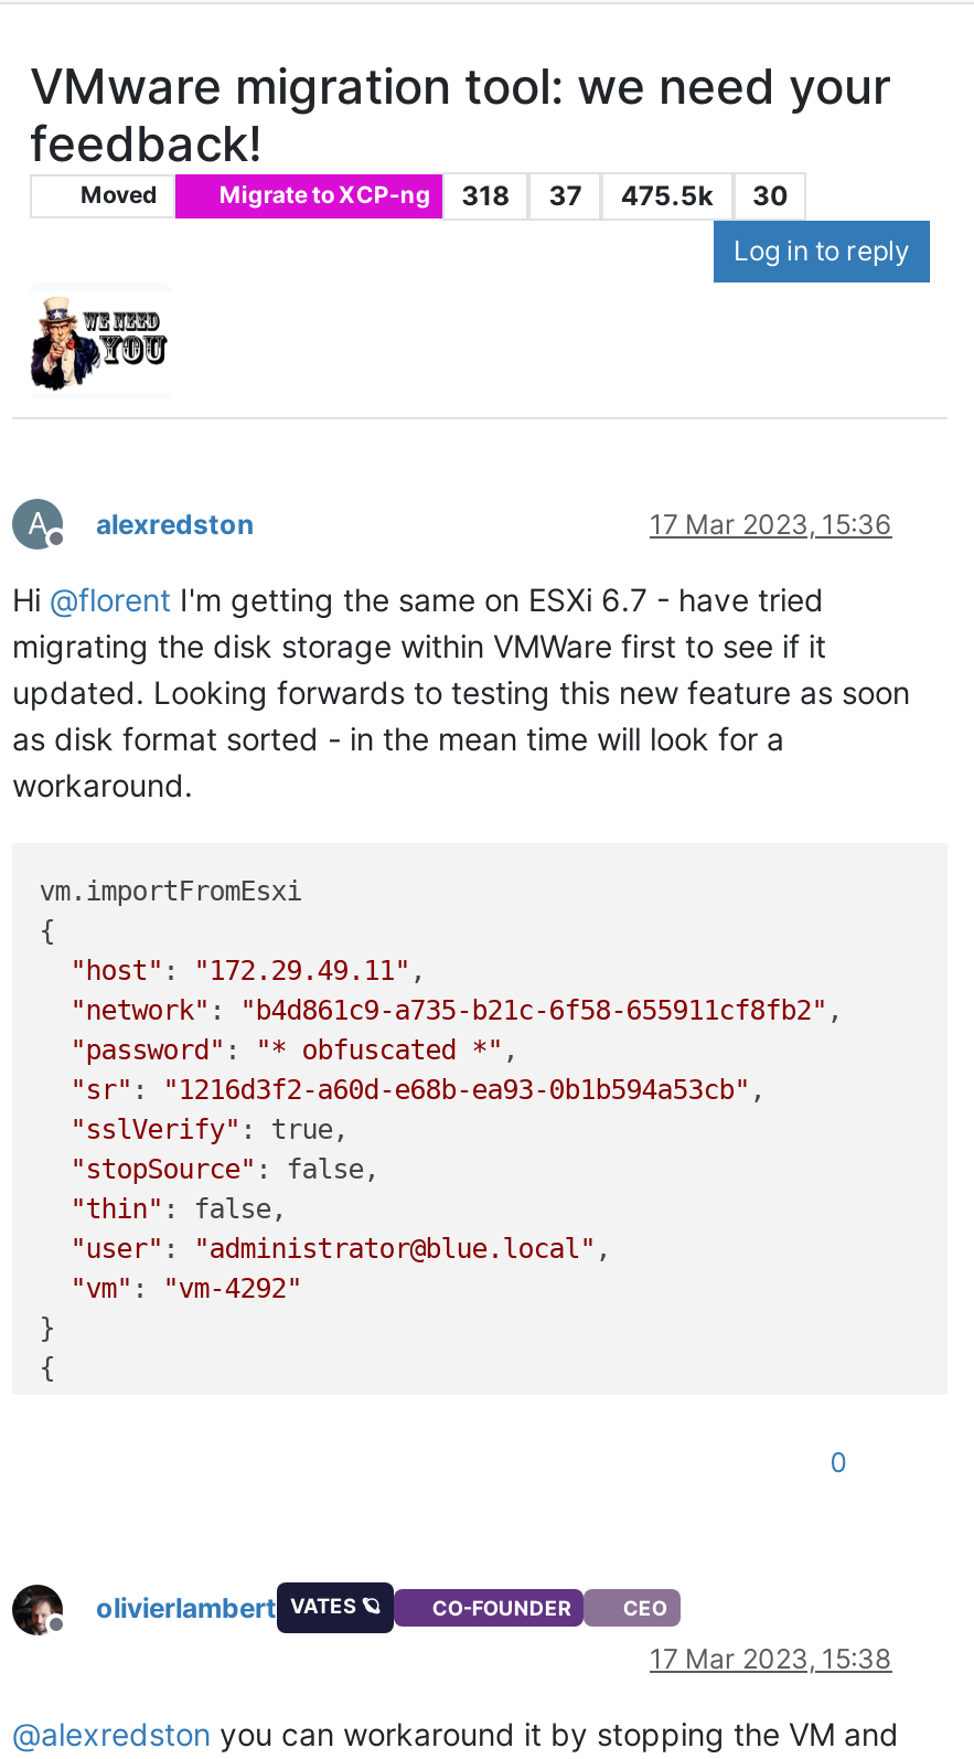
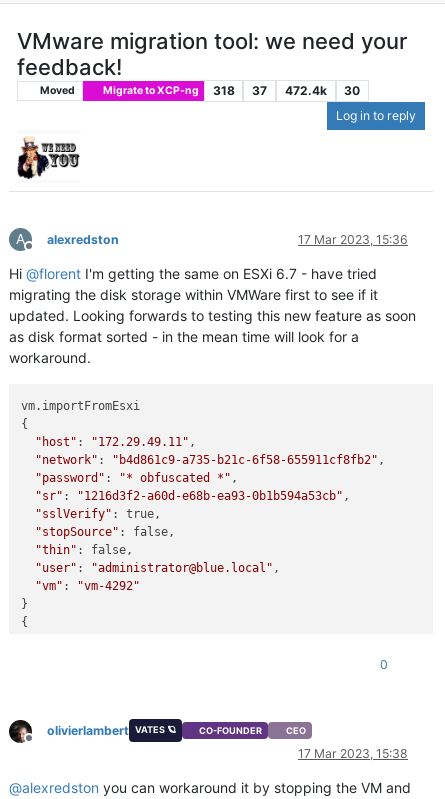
[76,179,788,212] Moved Migrate to XCP-ng 318 37 475.5k 30 -> [38,83,360,98] Moved Migrate to XCP-ng 318 37 472.4k 30

